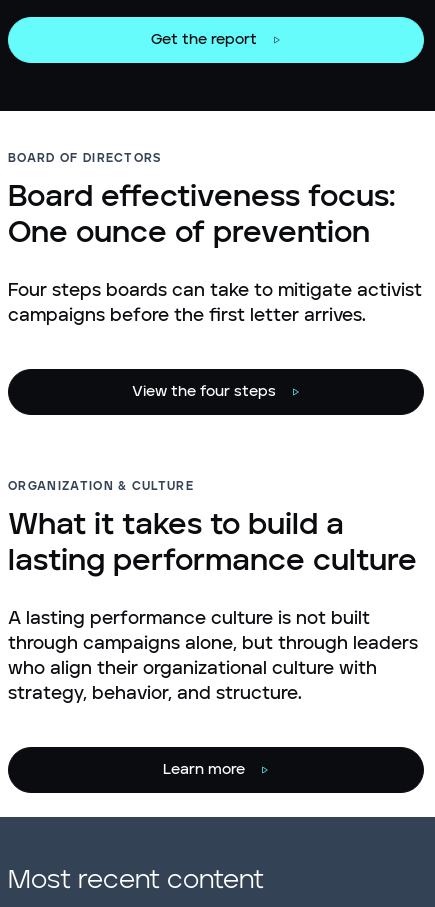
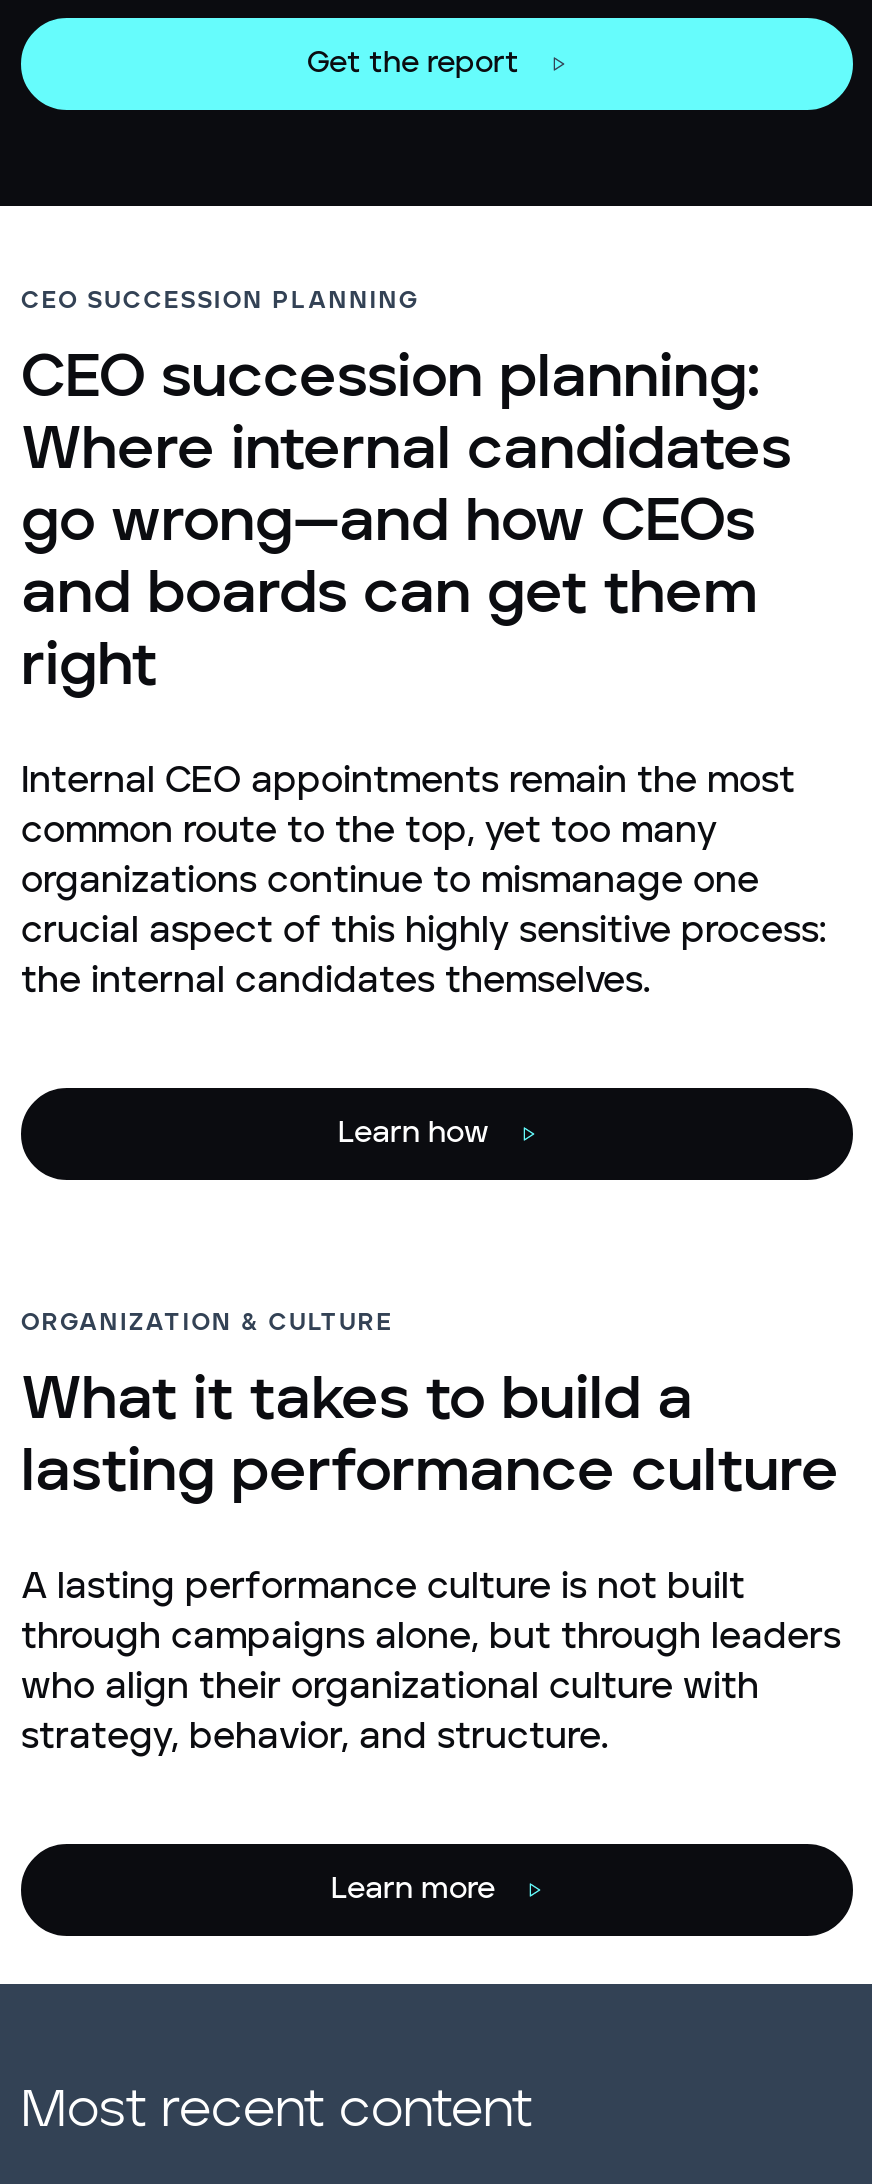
[8,152,162,165] BOARD OF DIRECTORS -> [21,288,420,314] CEO SUCCESSION PLANNING
[8,182,395,248] Board effectiveness focus: | One ounce of prevention -> [21,348,791,696] CEO succession planning: | Where internal candidates | go wrong—and how CEOs | and boards can get them | right
[8,282,422,325] Four steps boards can take to mitigate activist | campaigns before the first letter arrives. -> [21,764,827,1000] Internal CEO appointments remain the most | common route to the top, yet too many | organizations continue to mismanage one | crucial aspect of this highly sensitive process: | the internal candidates themselves.
[132,384,276,399] View the four steps -> [338,1118,488,1148] Learn how

